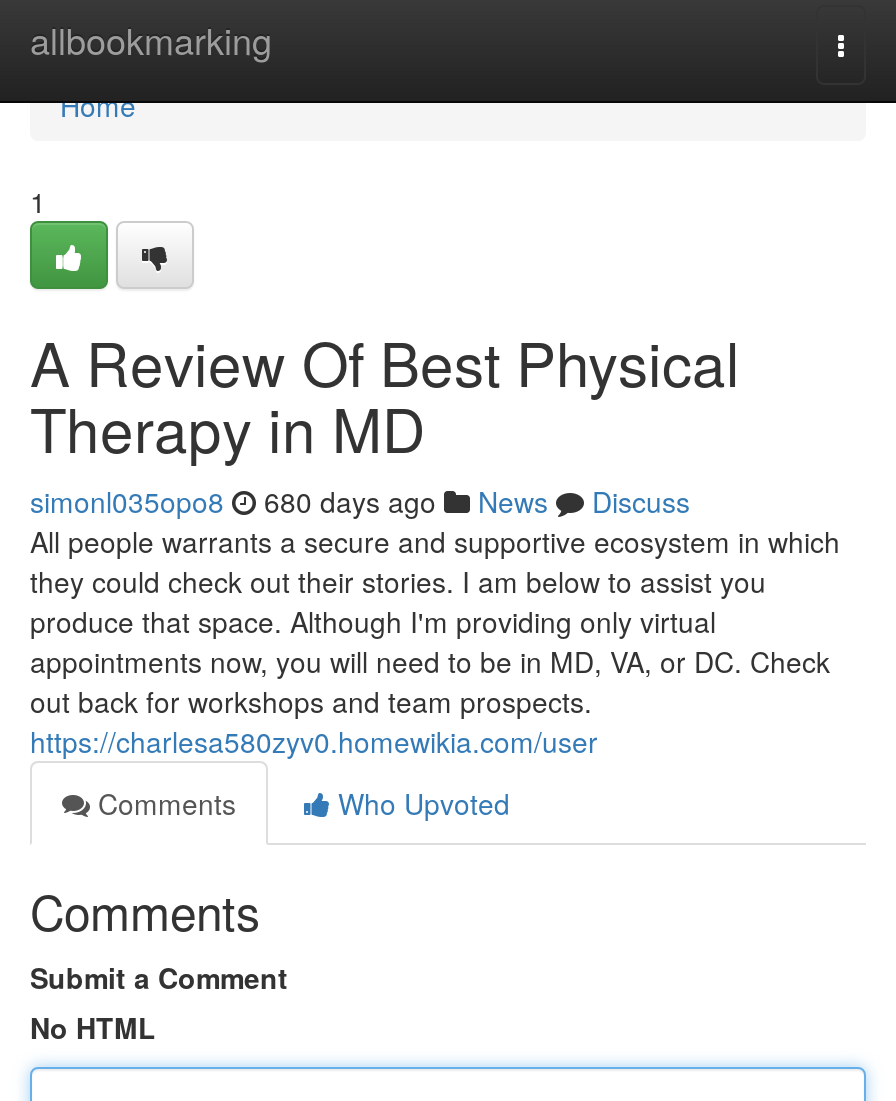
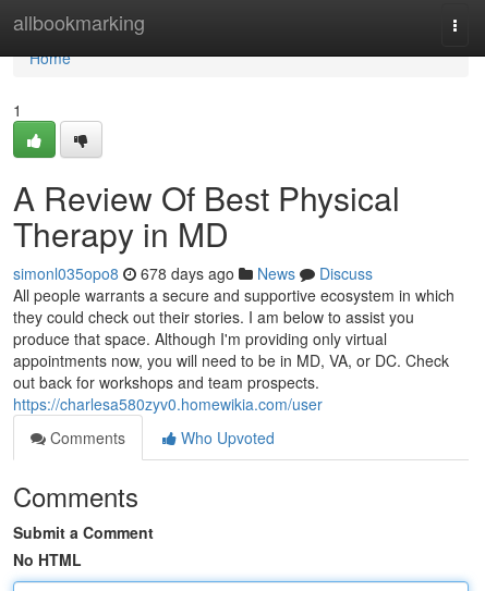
[30,481,690,521] simonl035opo8 680 days ago News Discuss -> [13,262,373,284] simonl035opo8 678 days ago News Discuss

